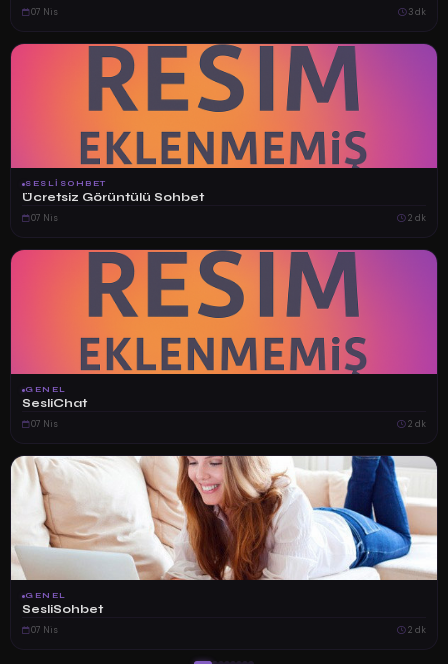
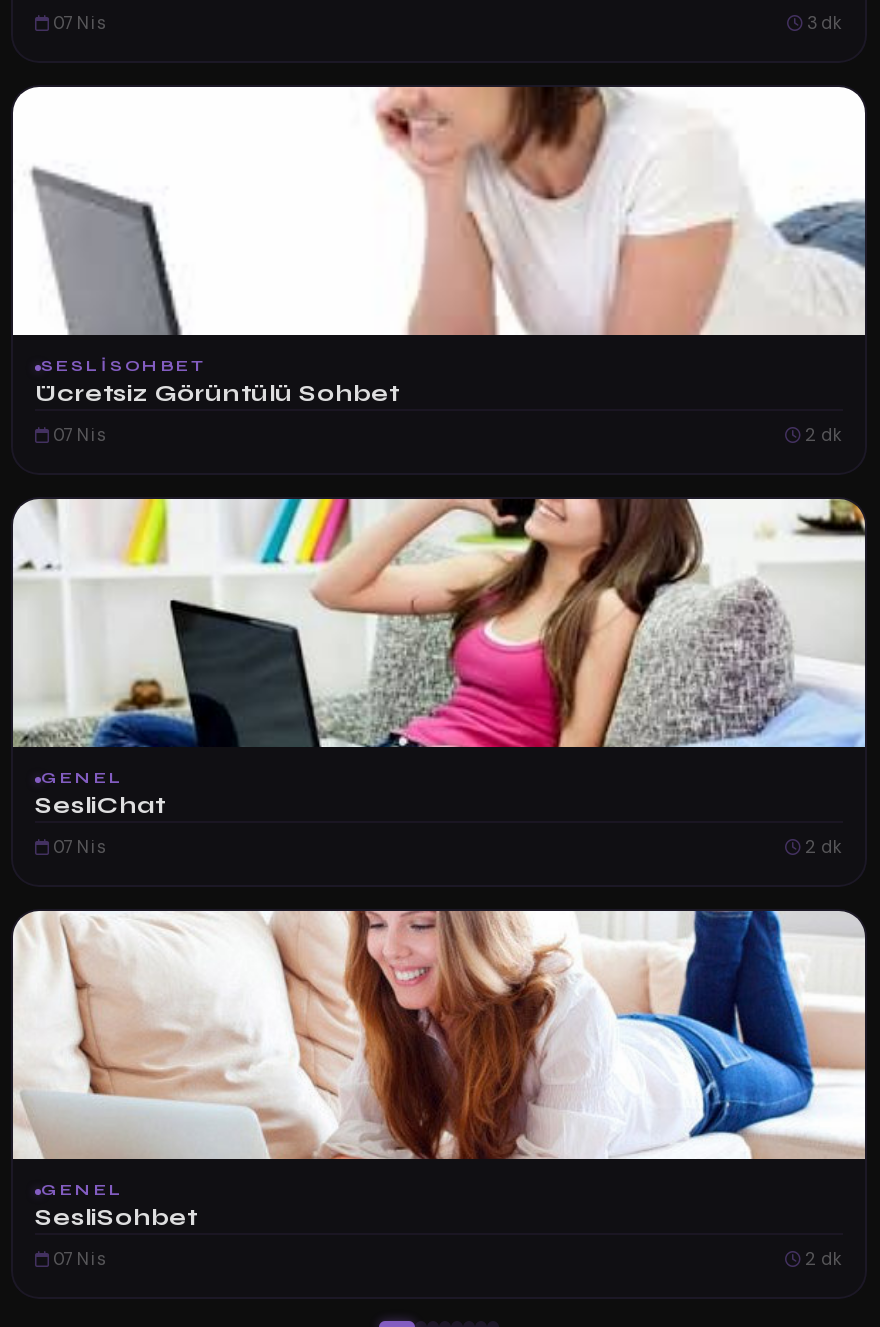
[10,43,438,169] [image] -> [11,85,867,337] [image]
[10,249,438,375] [image] -> [11,497,867,749] [image]

